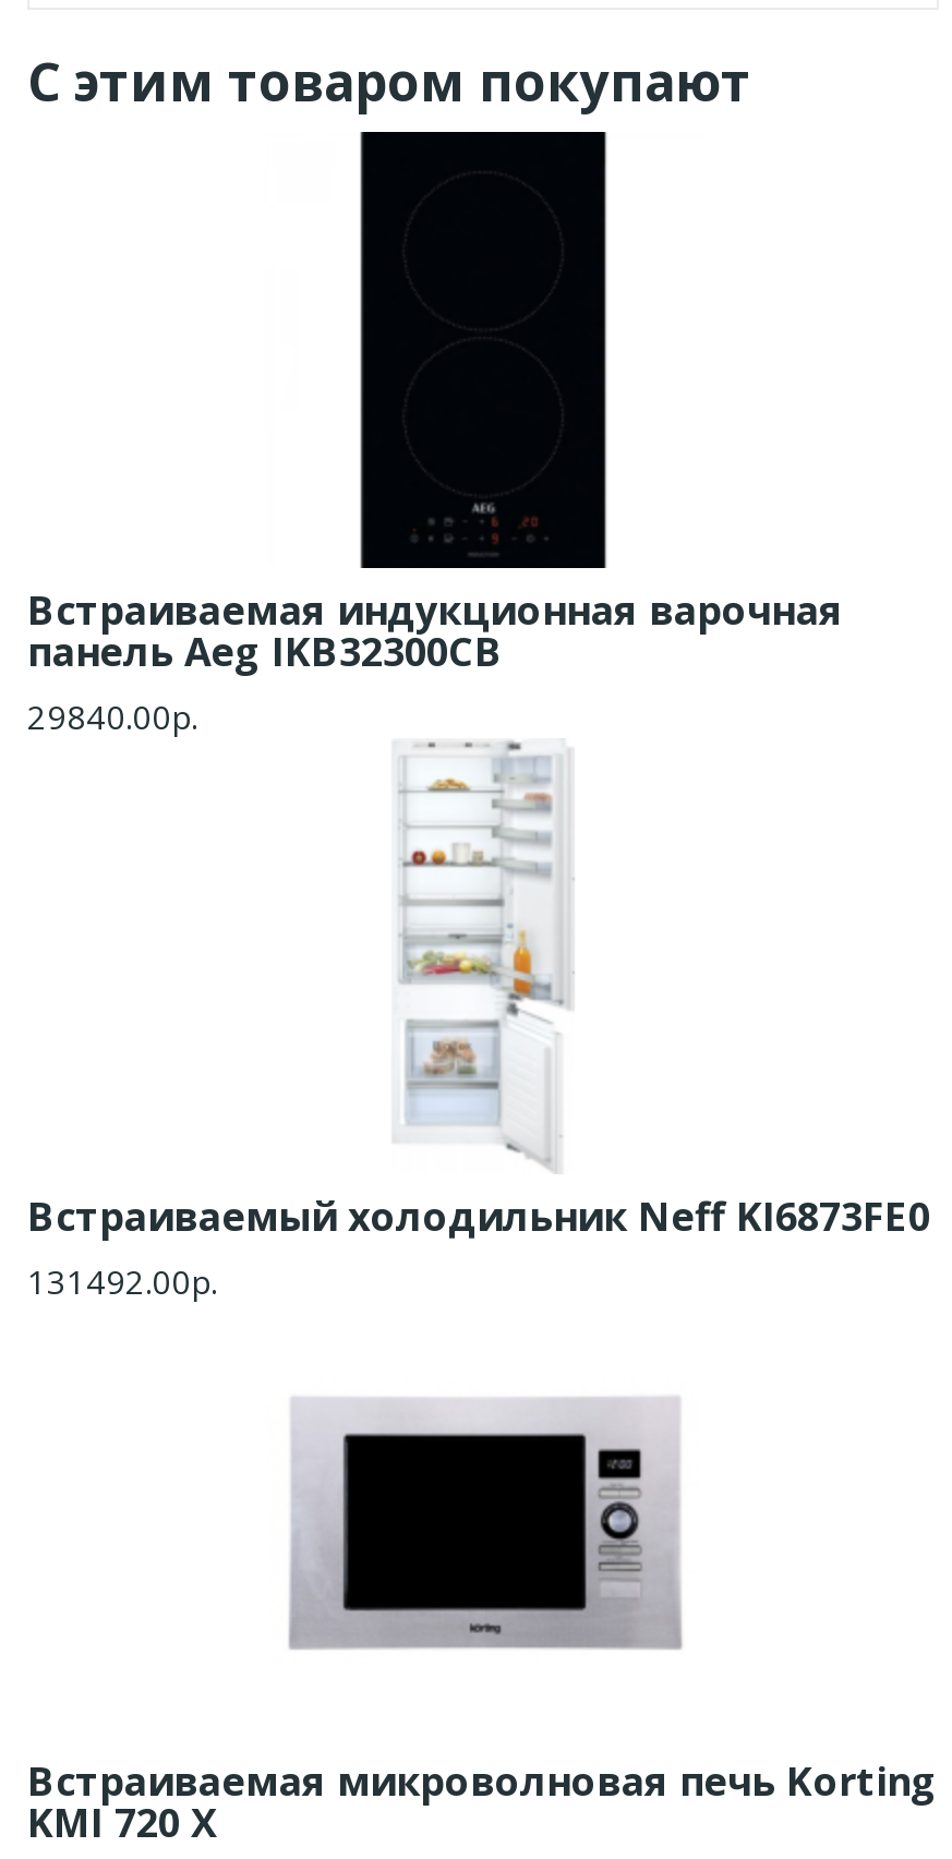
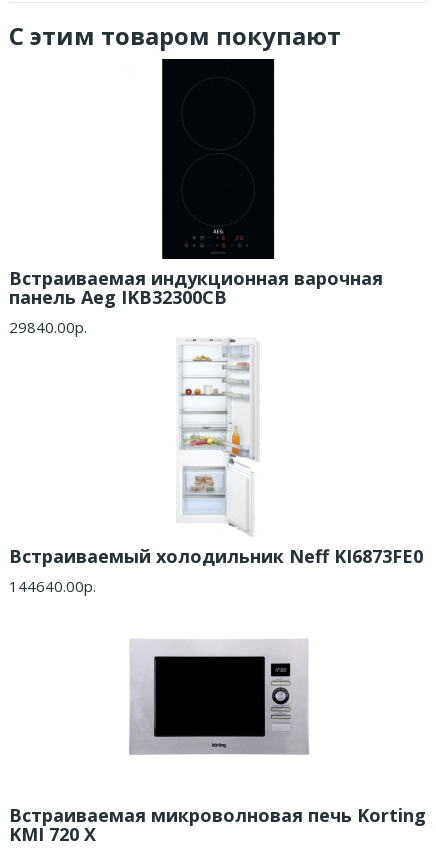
[27,1258,217,1302] 131492.00р. -> [9,576,96,596] 144640.00р.

